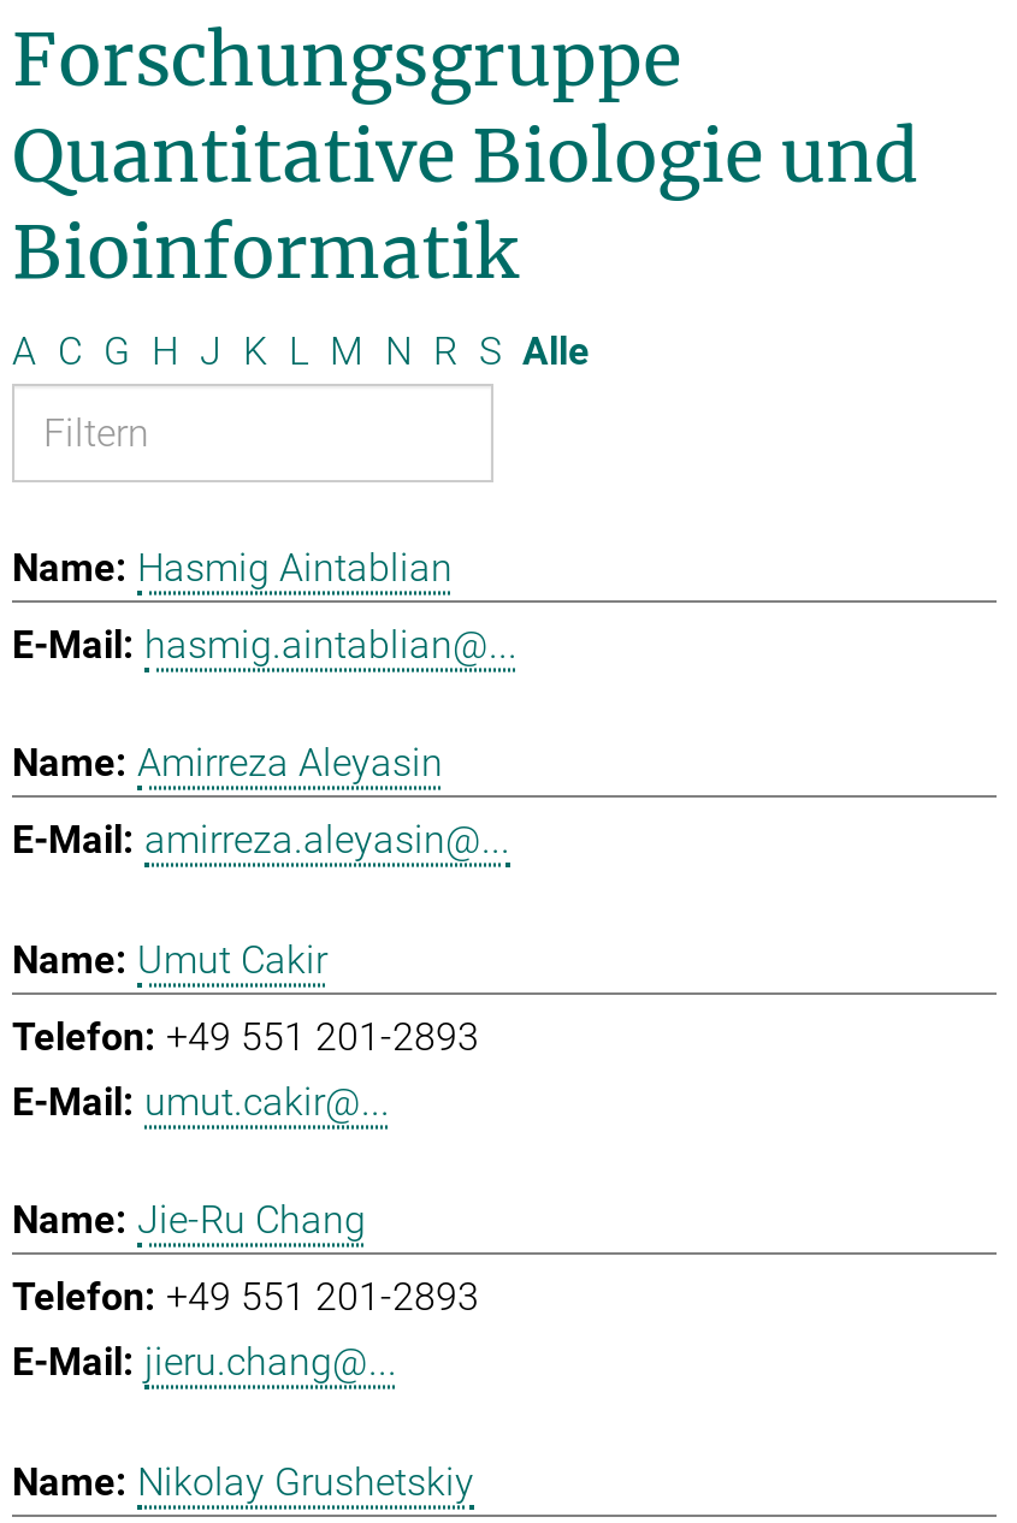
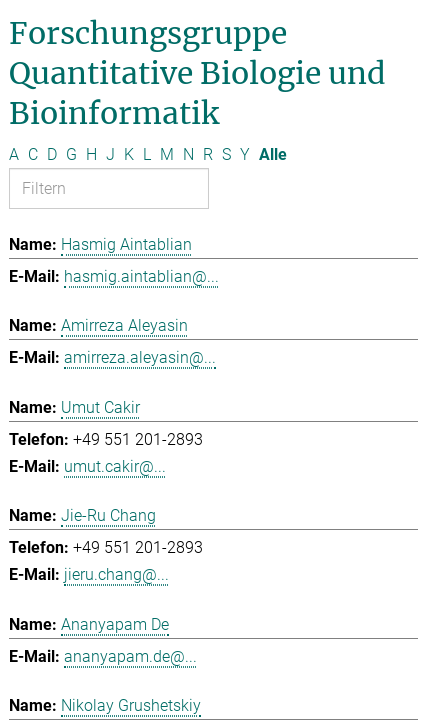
[12,327,590,373] A C G H J K L M N R S Alle -> [9,145,287,164] A C D G H J K L M N R S Y Alle
none -> [61,614,197,665] Ananyapam De | ananyapam.de@...

